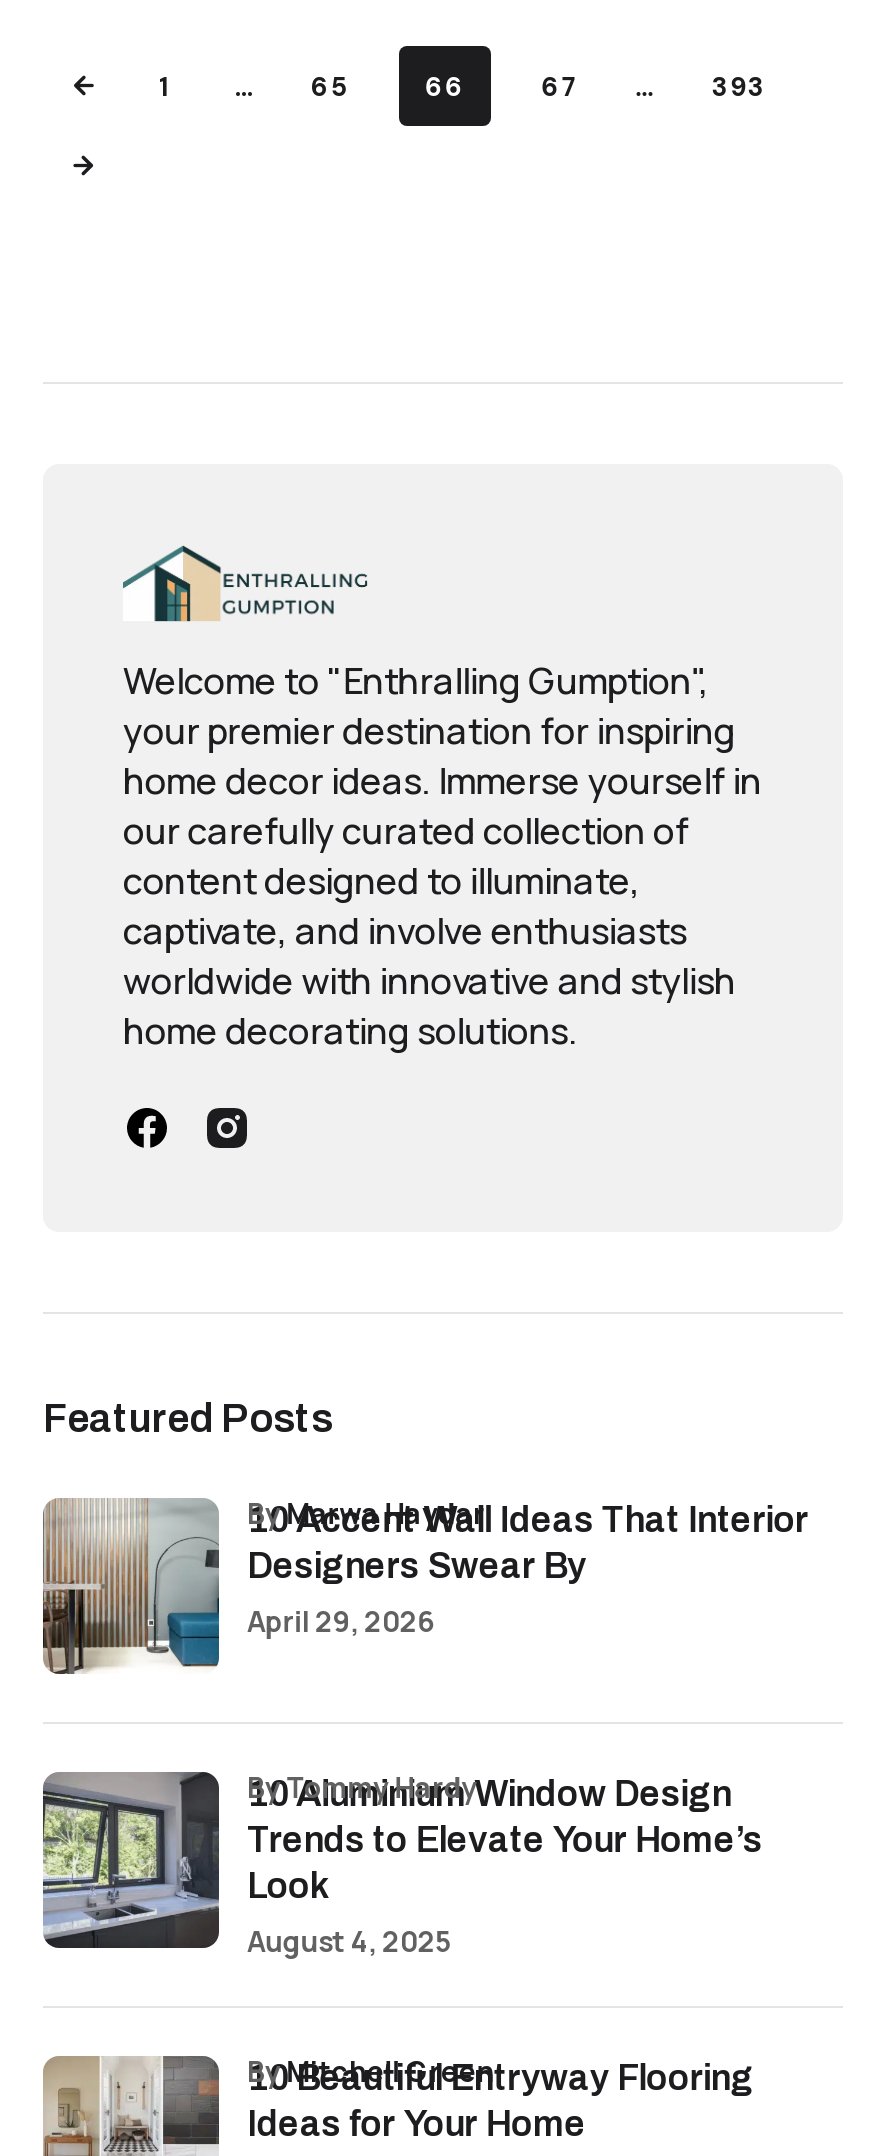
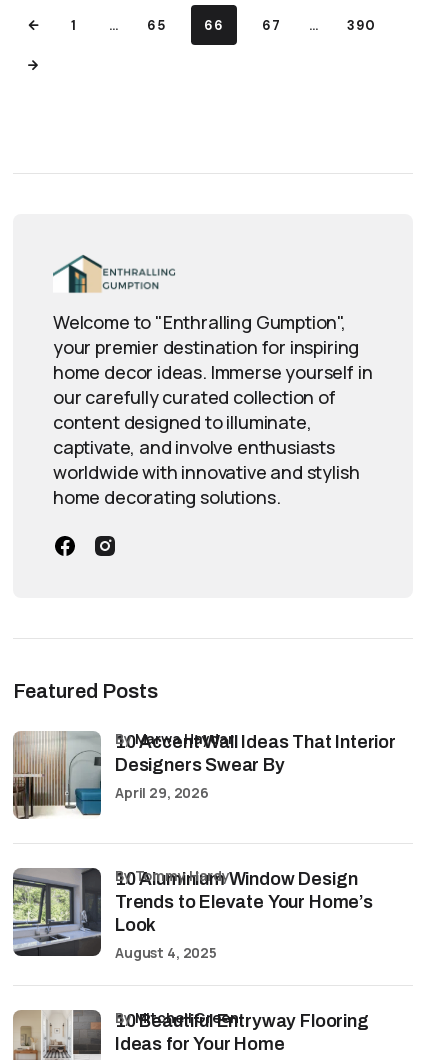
[712,69,766,103] 393 -> [347,16,376,33] 390

